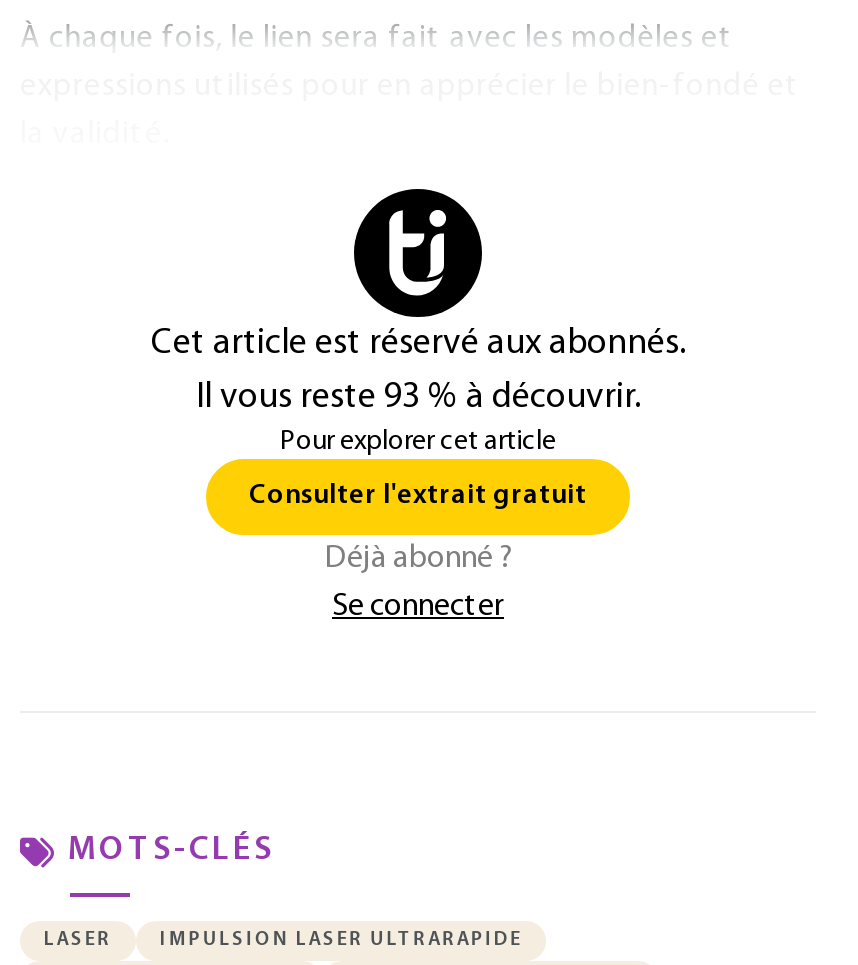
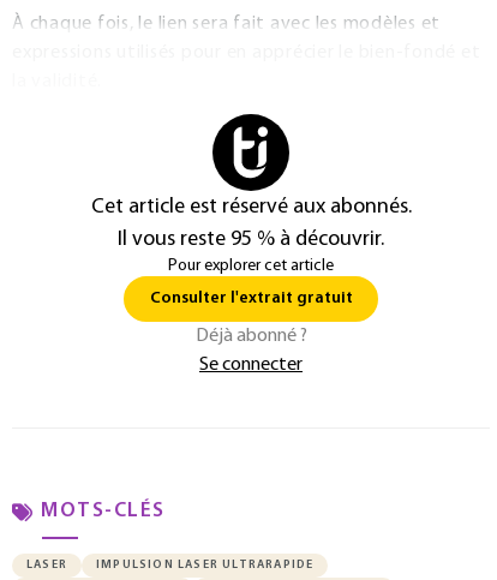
[196,379,640,417] Il vous reste 93 % à découvrir. -> [118,228,384,251] Il vous reste 95 % à découvrir.

